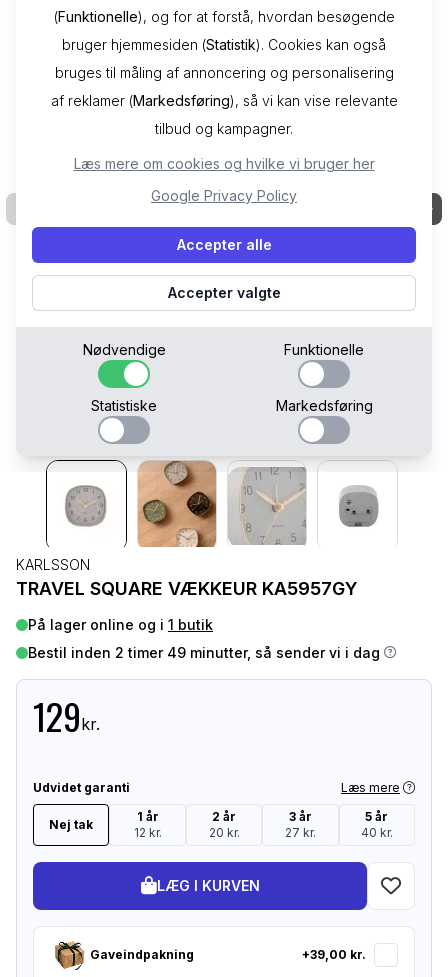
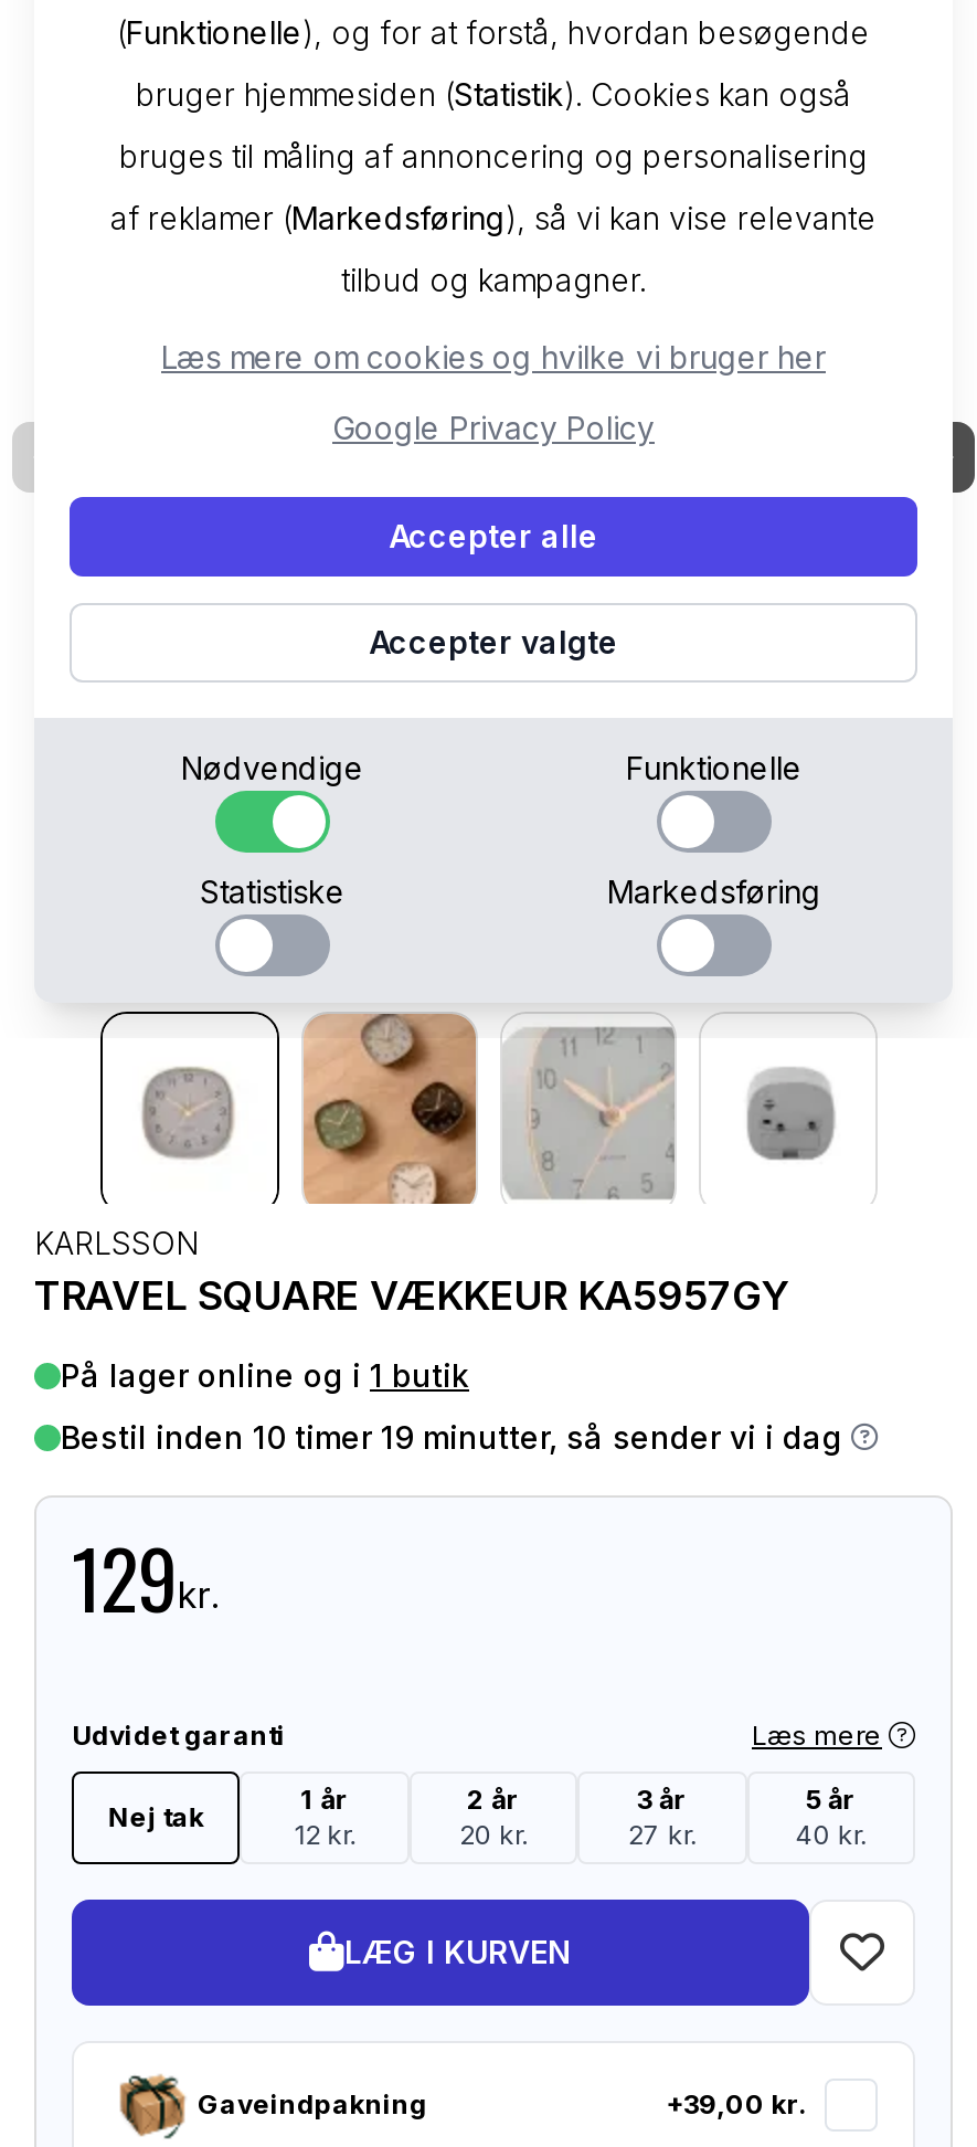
[28,644,380,661] Bestil inden 2 timer 49 minutter, så sender vi i dag -> [61,1417,842,1455] Bestil inden 10 timer 19 minutter, så sender vi i dag

